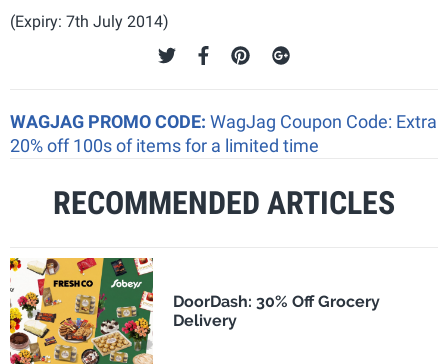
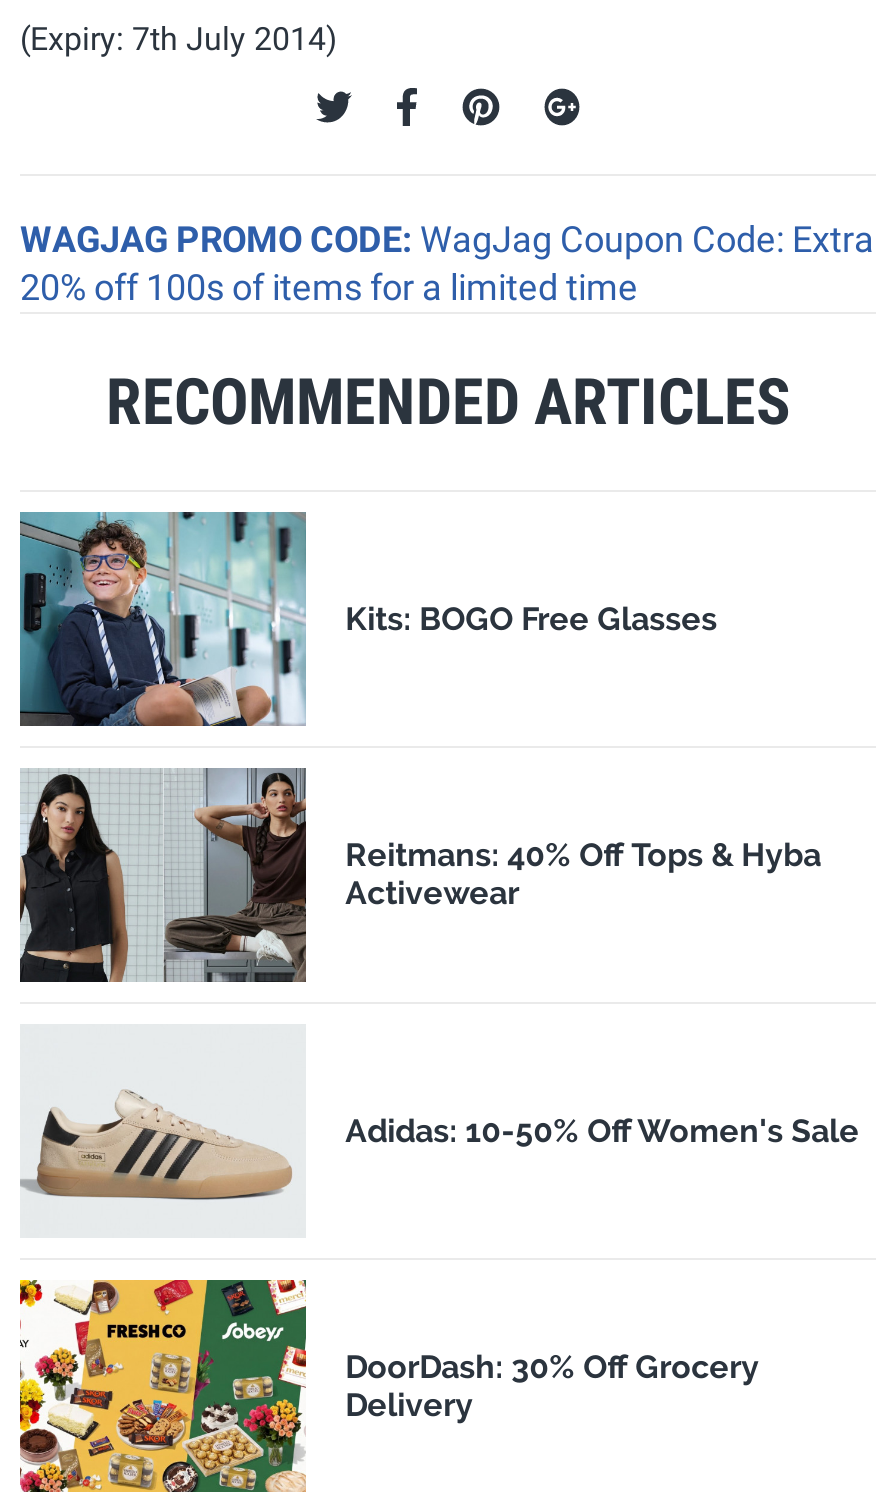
none -> [18,510,717,728] [image] | Kits: BOGO Free Glasses
none -> [18,766,821,984] [image] | Reitmans: 40% Off Tops & Hyba | Activewear
none -> [20,1088,859,1202] [image] | Adidas: 10-50% Off Women's Sale

